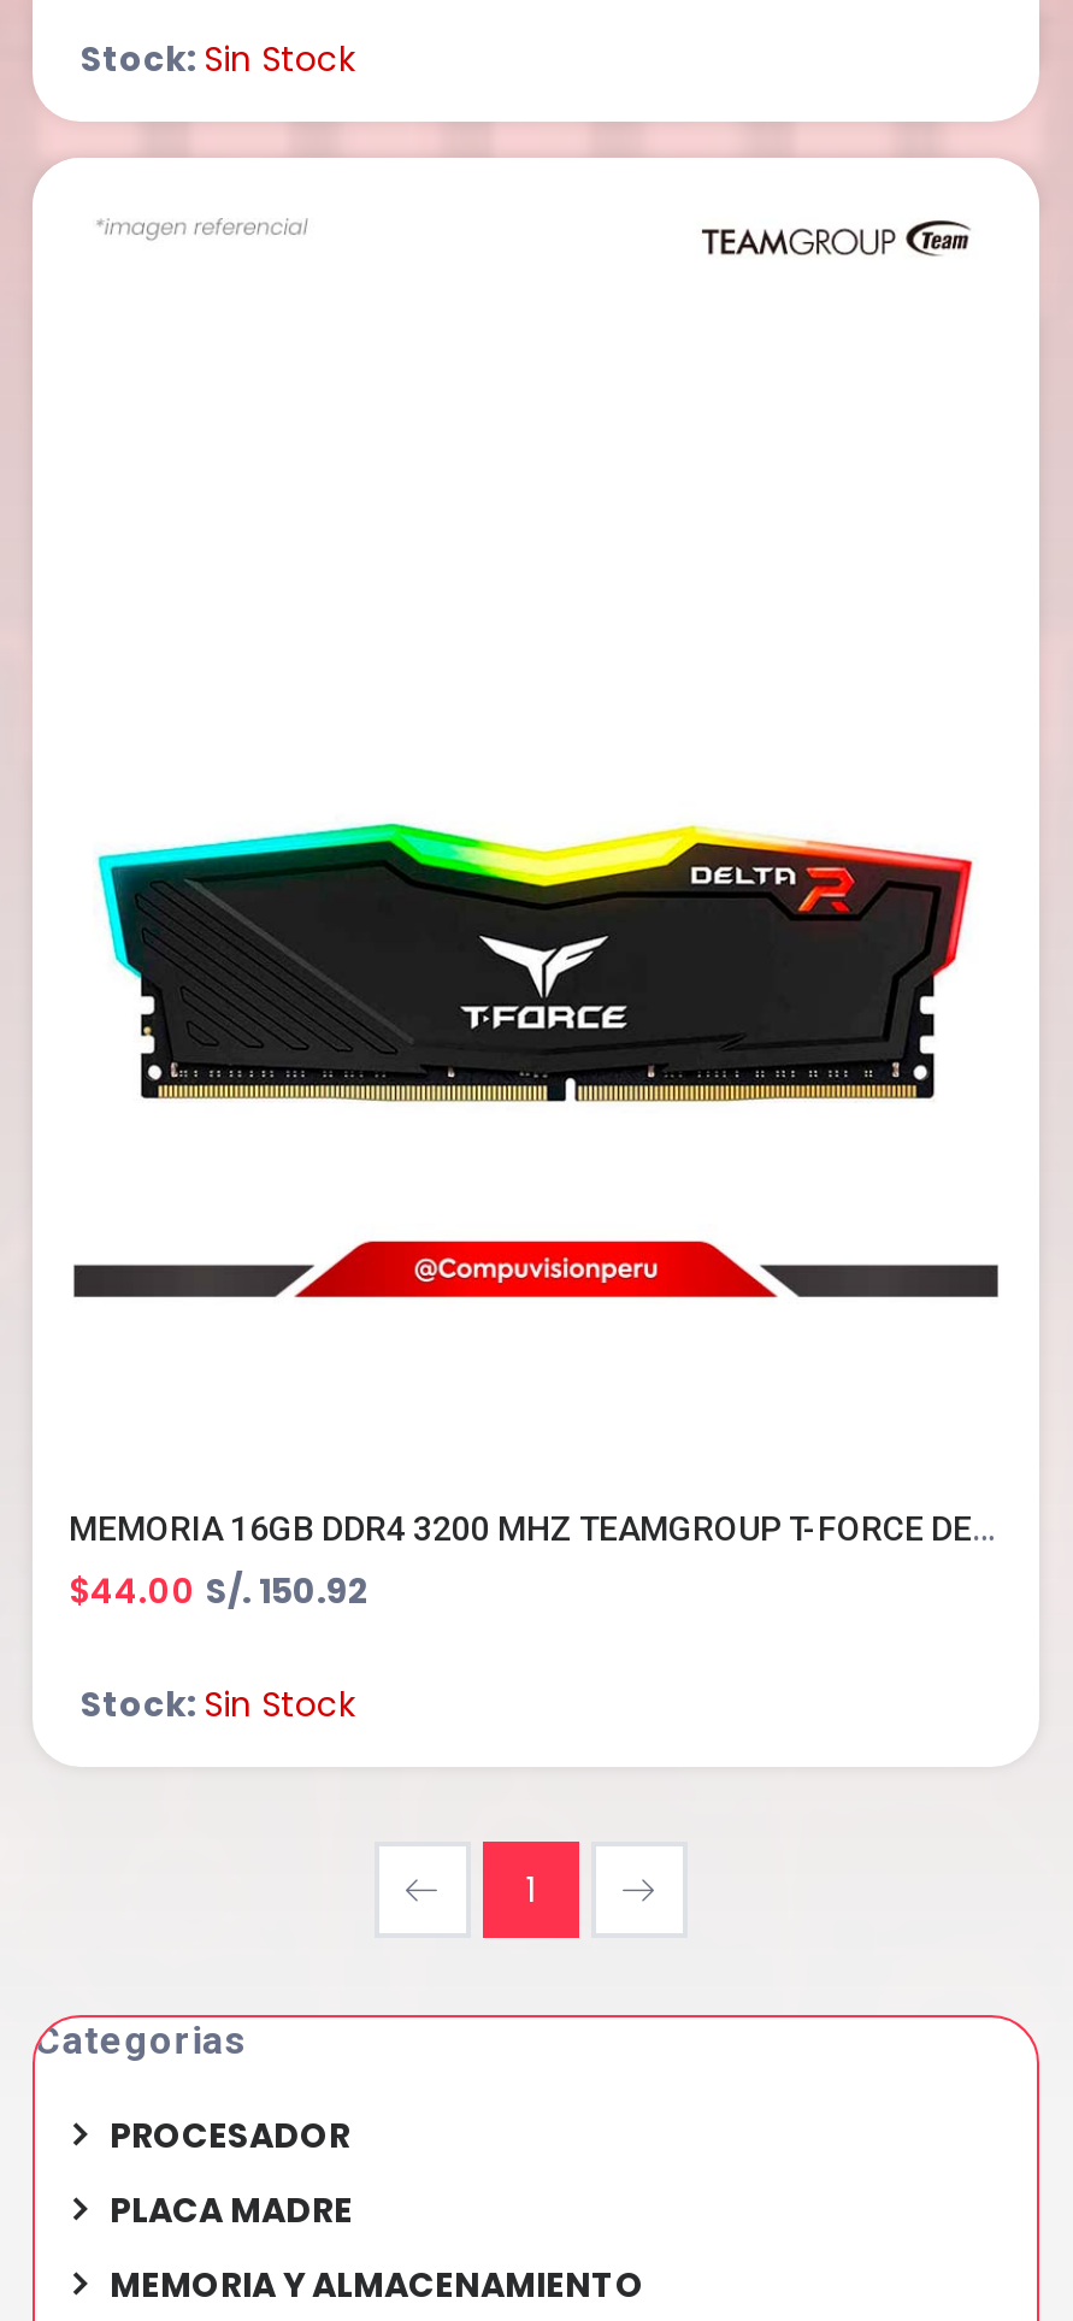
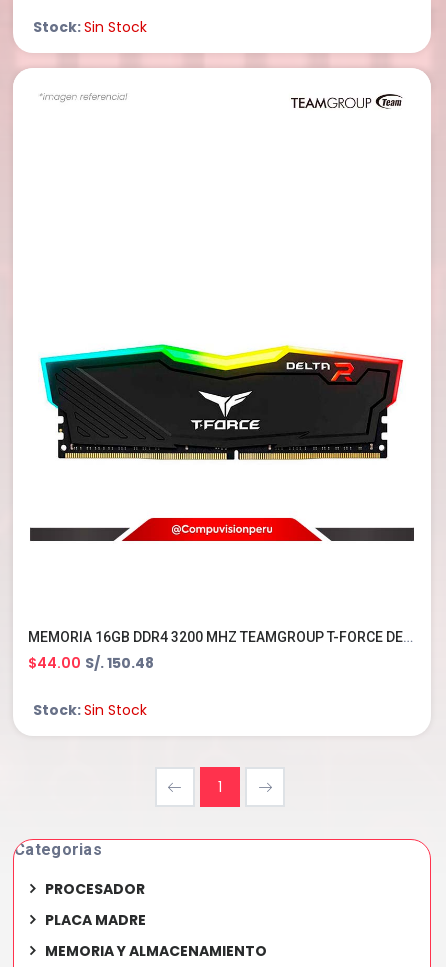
[69,1568,370,1616] $44.00 S/. 150.92 -> [28,653,154,673] $44.00 S/. 150.48

